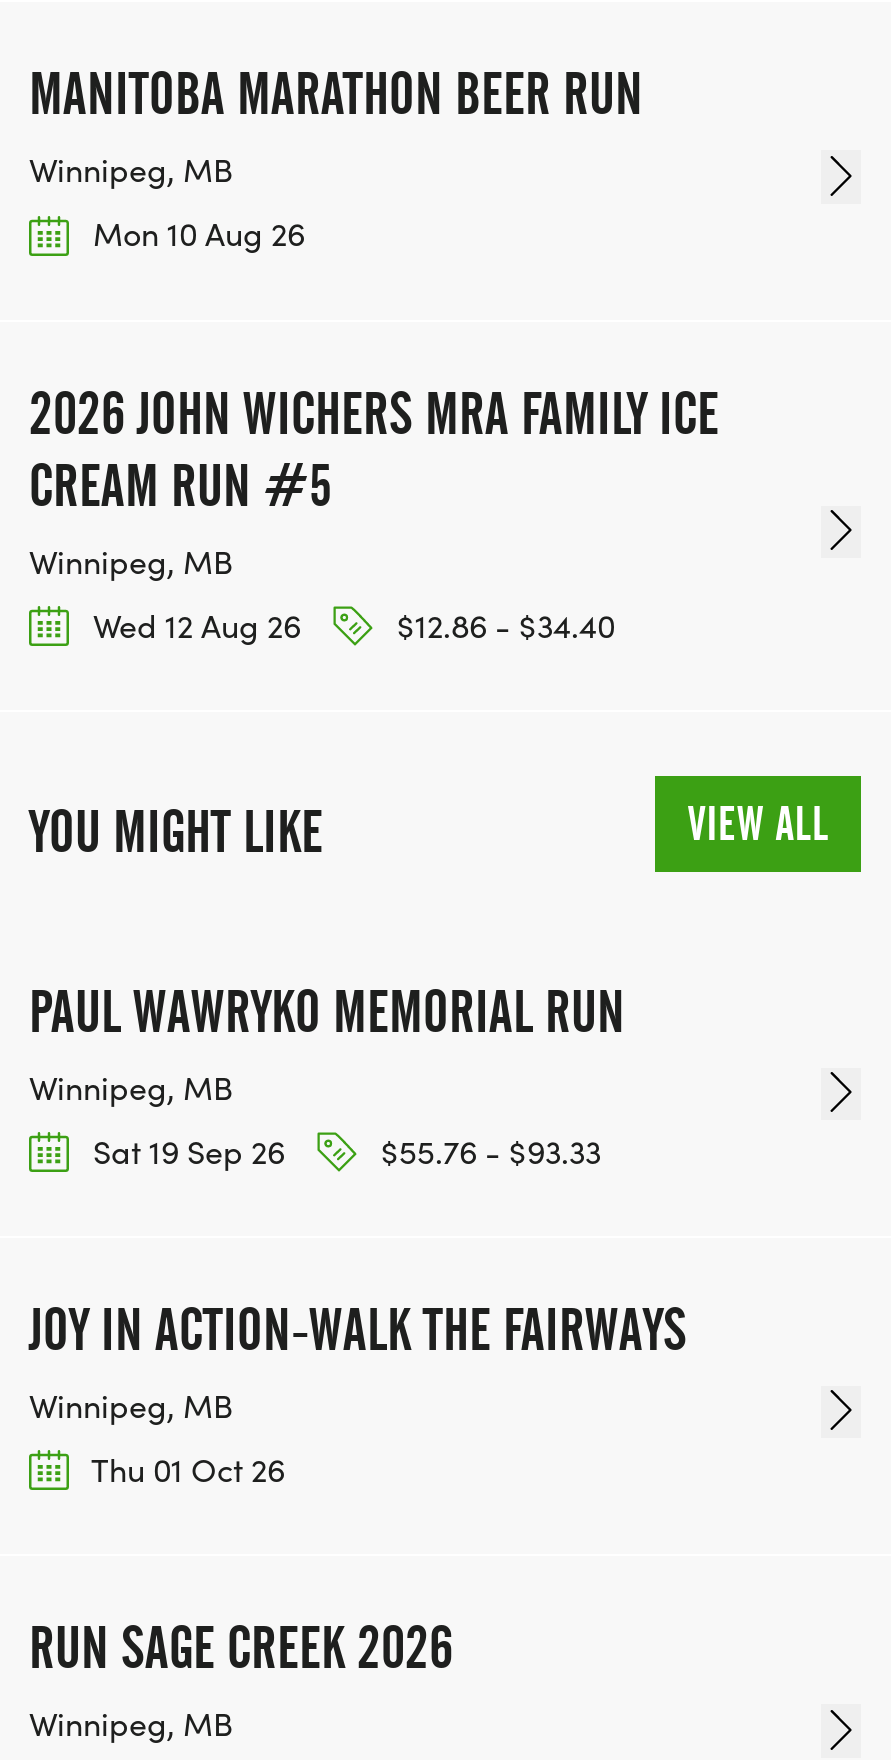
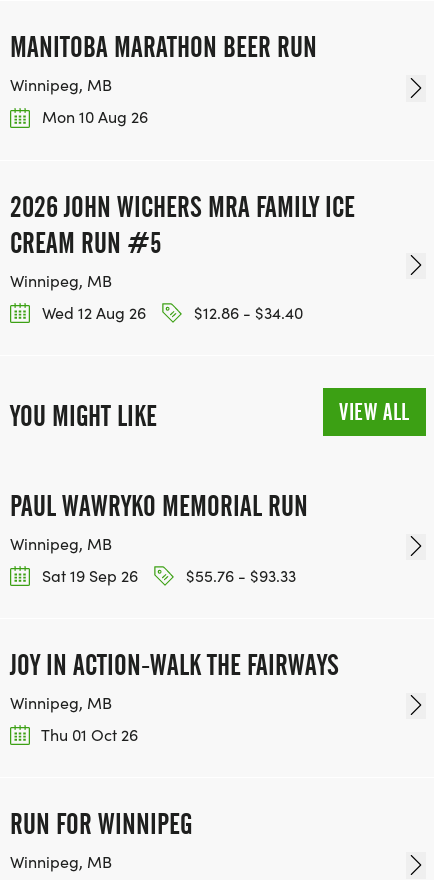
[29,1615,453,1683] RUN SAGE CREEK 2026 -> [10,807,192,841] RUN FOR WINNIPEG

